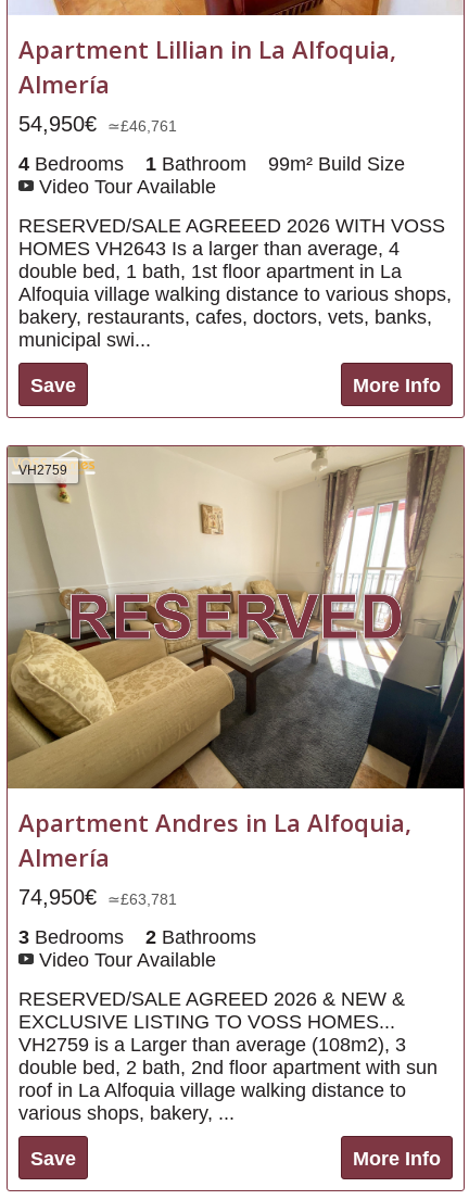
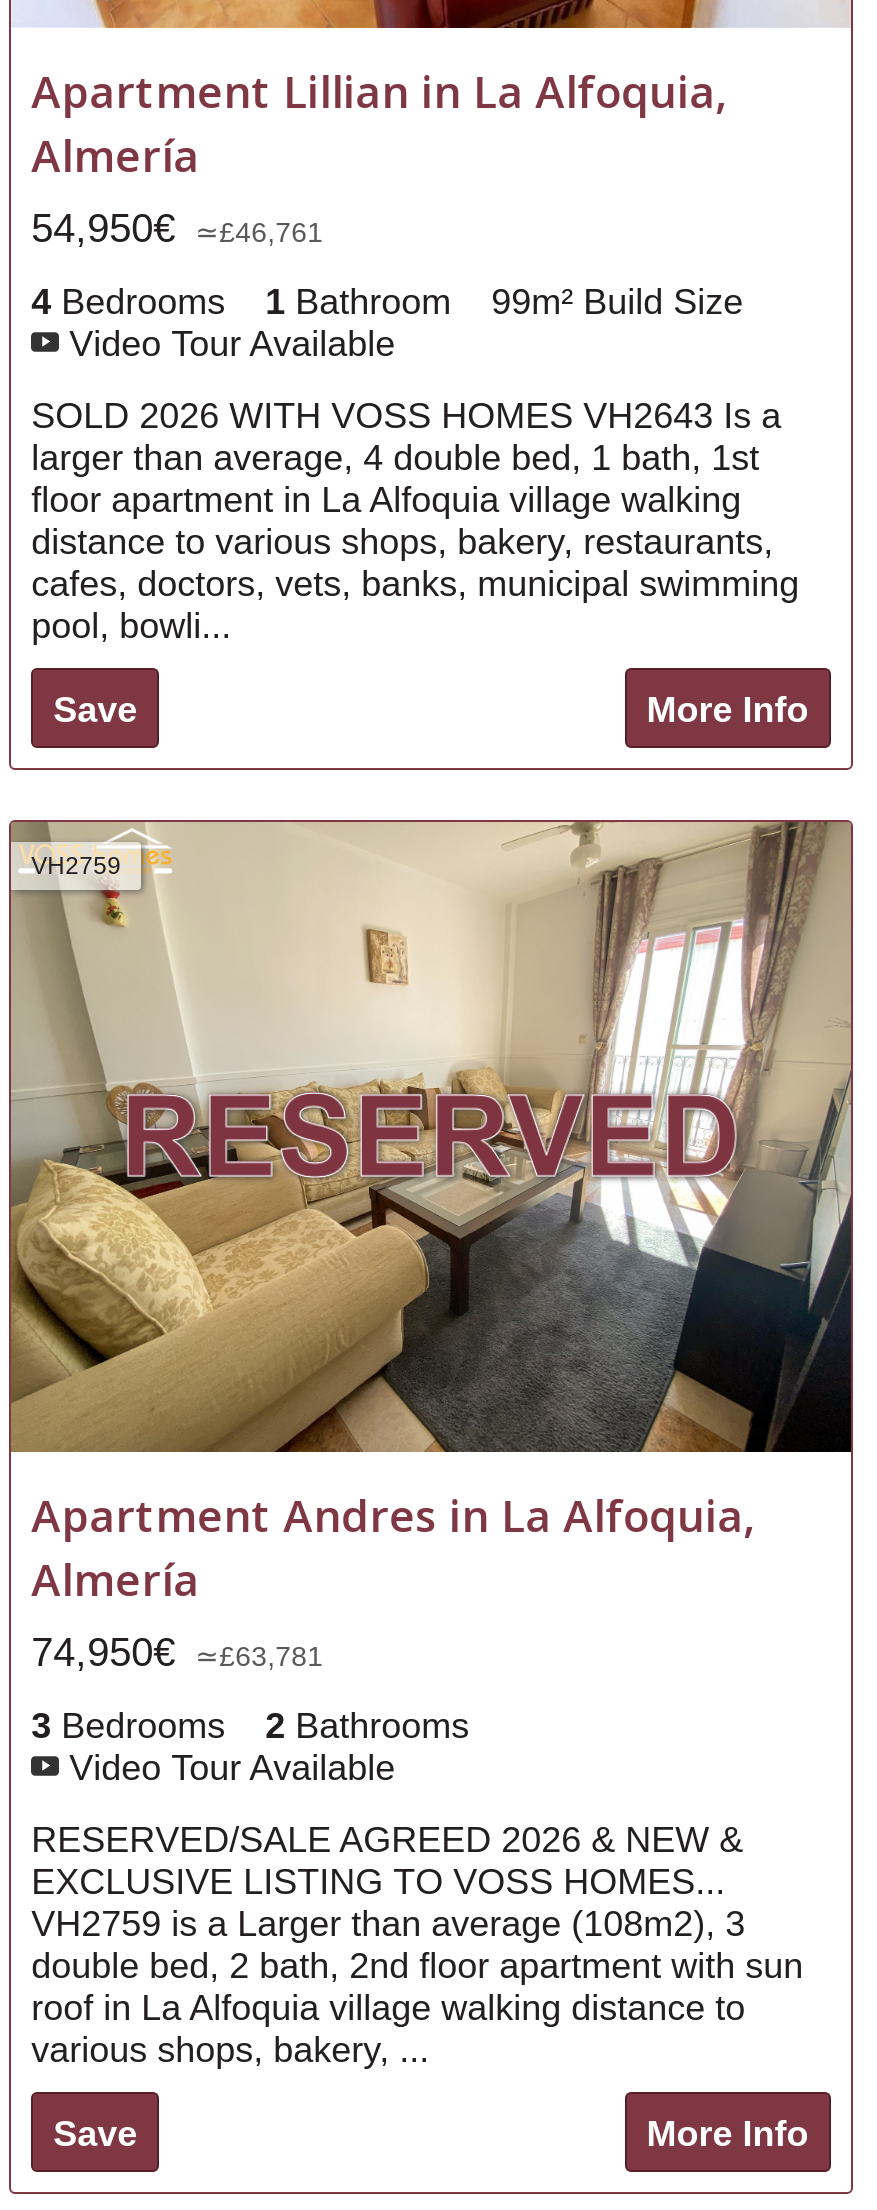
[19,216,452,351] RESERVED/SALE AGREEED 2026 WITH VOSS | HOMES VH2643 Is a larger than average, 4 | double bed, 1 bath, 1st floor apartment in La | Alfoquia village walking distance to various shops, | bakery, restaurants, cafes, doctors, vets, banks, | municipal swi... -> [31,397,799,647] SOLD 2026 WITH VOSS HOMES VH2643 Is a | larger than average, 4 double bed, 1 bath, 1st | floor apartment in La Alfoquia village walking | distance to various shops, bakery, restaurants, | cafes, doctors, vets, banks, municipal swimming | pool, bowli...

